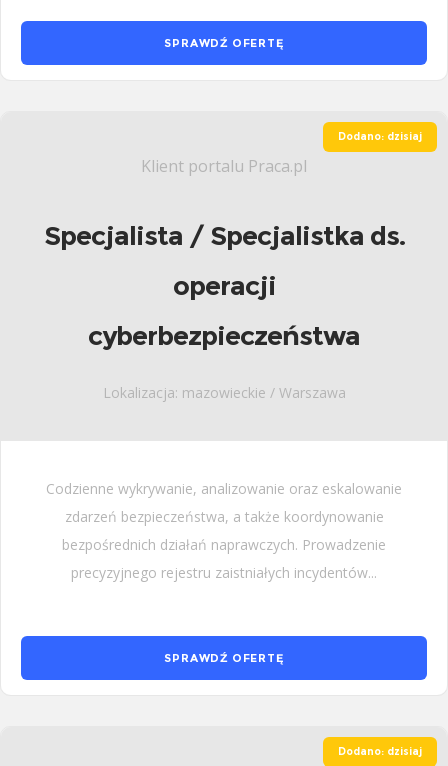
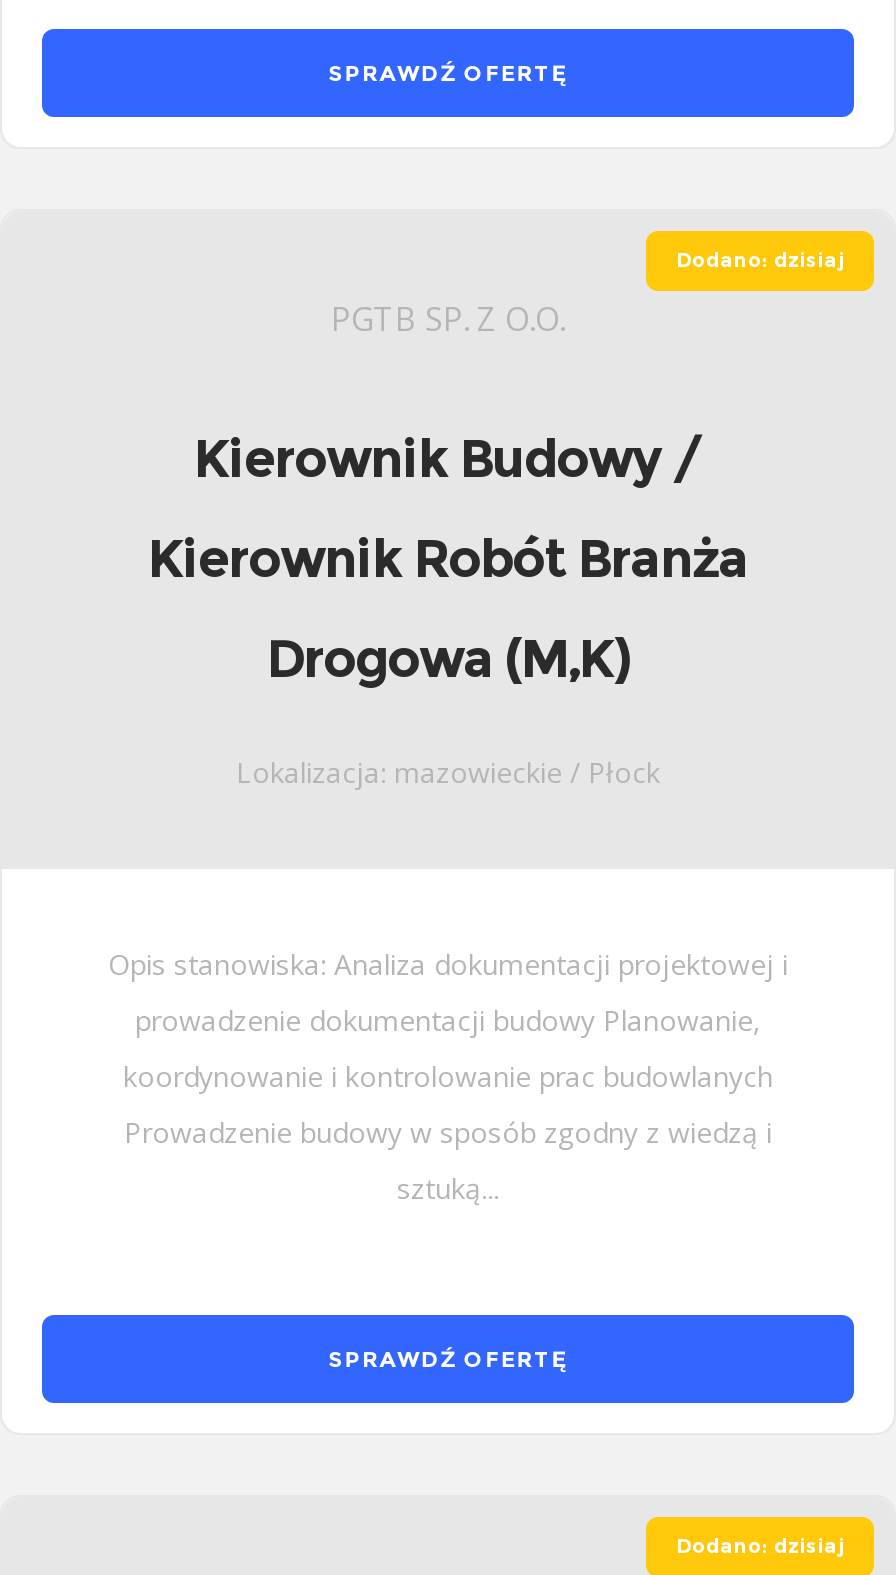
[43,155,404,402] Klient portalu Praca.pl | Specjalista / Specjalistka ds. | operacji | cyberbezpieczeństwa | Lokalizacja: mazowieckie / Warszawa -> [148,297,748,791] PGTB SP. Z O.O. | Kierownik Budowy / | Kierownik Robót Branża | Drogowa (M,K) | Lokalizacja: mazowieckie / Płock
[46,479,402,582] Codzienne wykrywanie, analizowanie oraz eskalowanie | zdarzeń bezpieczeństwa, a także koordynowanie | bezpośrednich działań naprawczych. Prowadzenie | precyzyjnego rejestru zaistniałych incydentów... -> [108,945,788,1207] Opis stanowiska: Analiza dokumentacji projektowej i | prowadzenie dokumentacji budowy Planowanie, | koordynowanie i kontrolowanie prac budowlanych | Prowadzenie budowy w sposób zgodny z wiedzą i | sztuką...

